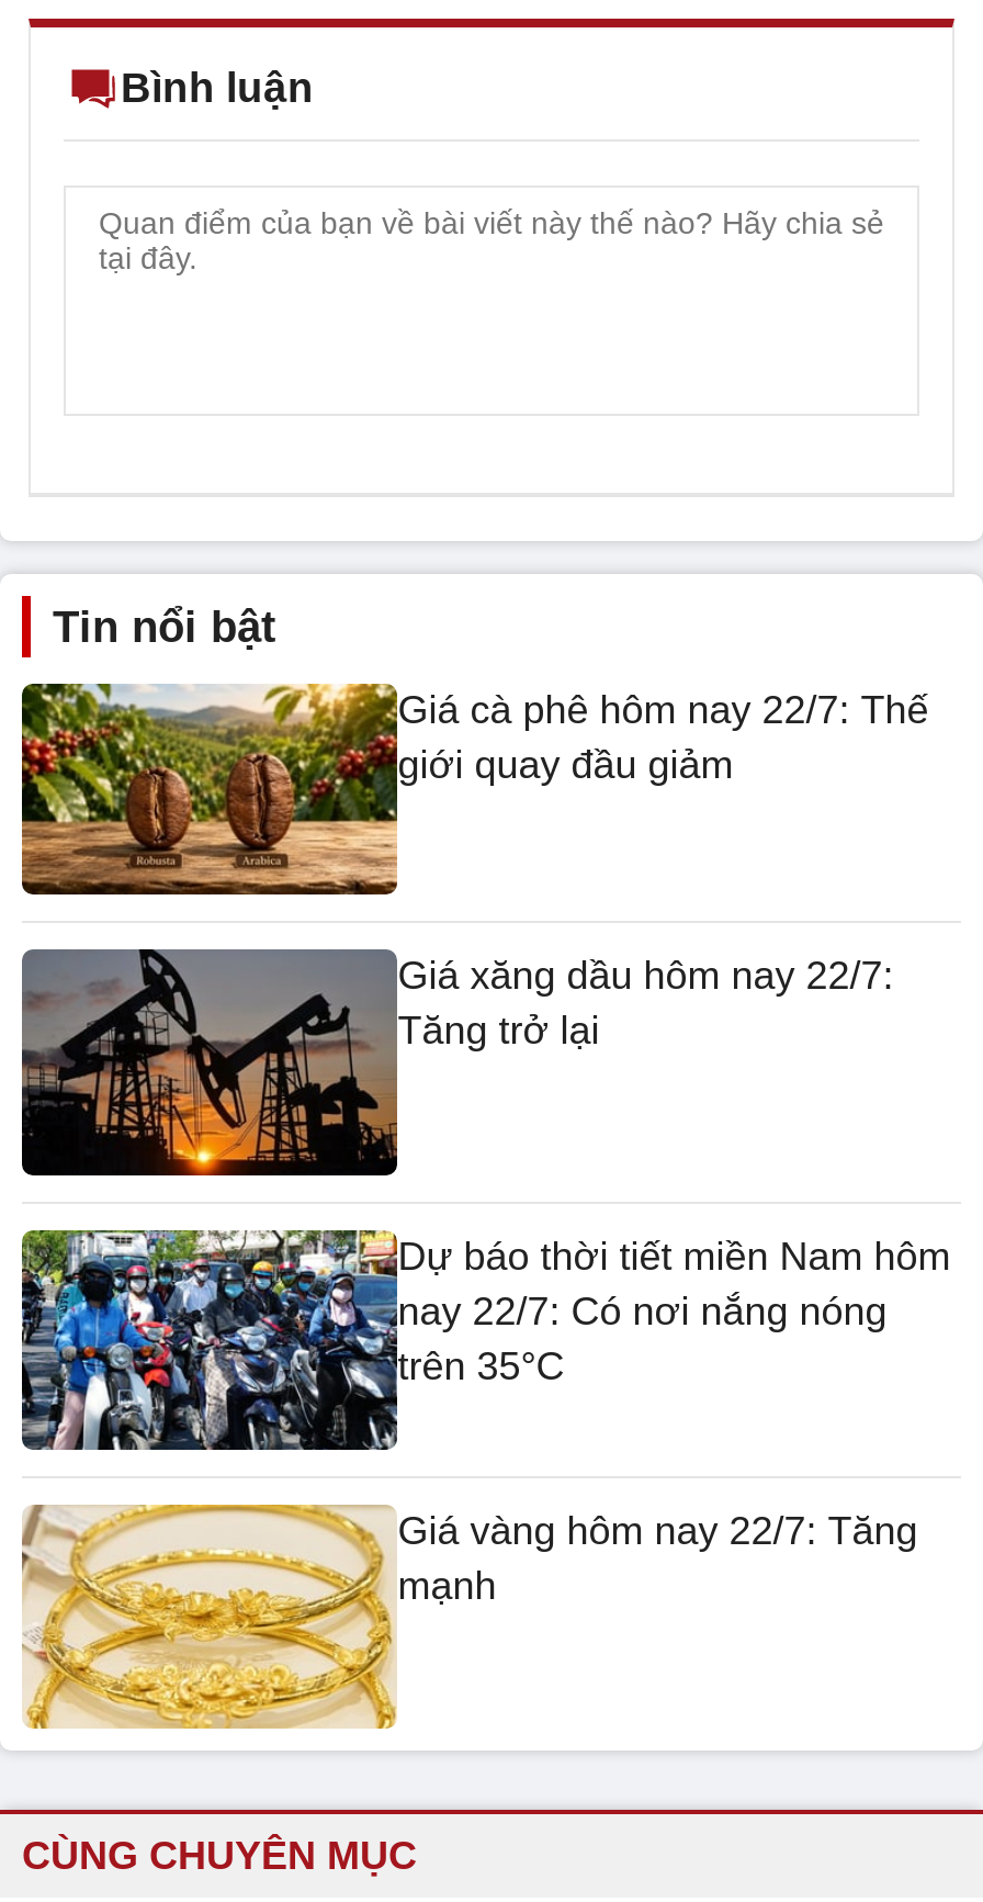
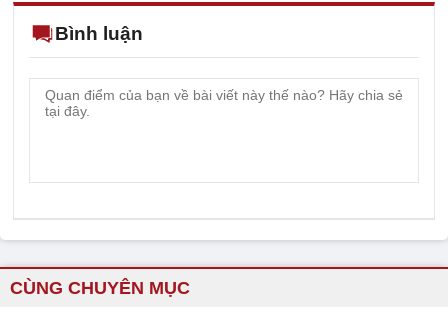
[20,601,929,897] [image] | Tin nổi bật | Giá cà phê hôm nay 22/7: Thế | giới quay đầu giảm -> none
[20,947,893,1178] [image] | Giá xăng dầu hôm nay 22/7: | Tăng trở lại -> none
[20,1228,951,1452] [image] | Dự báo thời tiết miền Nam hôm | nay 22/7: Có nơi nắng nóng | trên 35°C -> none
[20,1500,918,1731] [image] | Giá vàng hôm nay 22/7: Tăng | mạnh -> none

